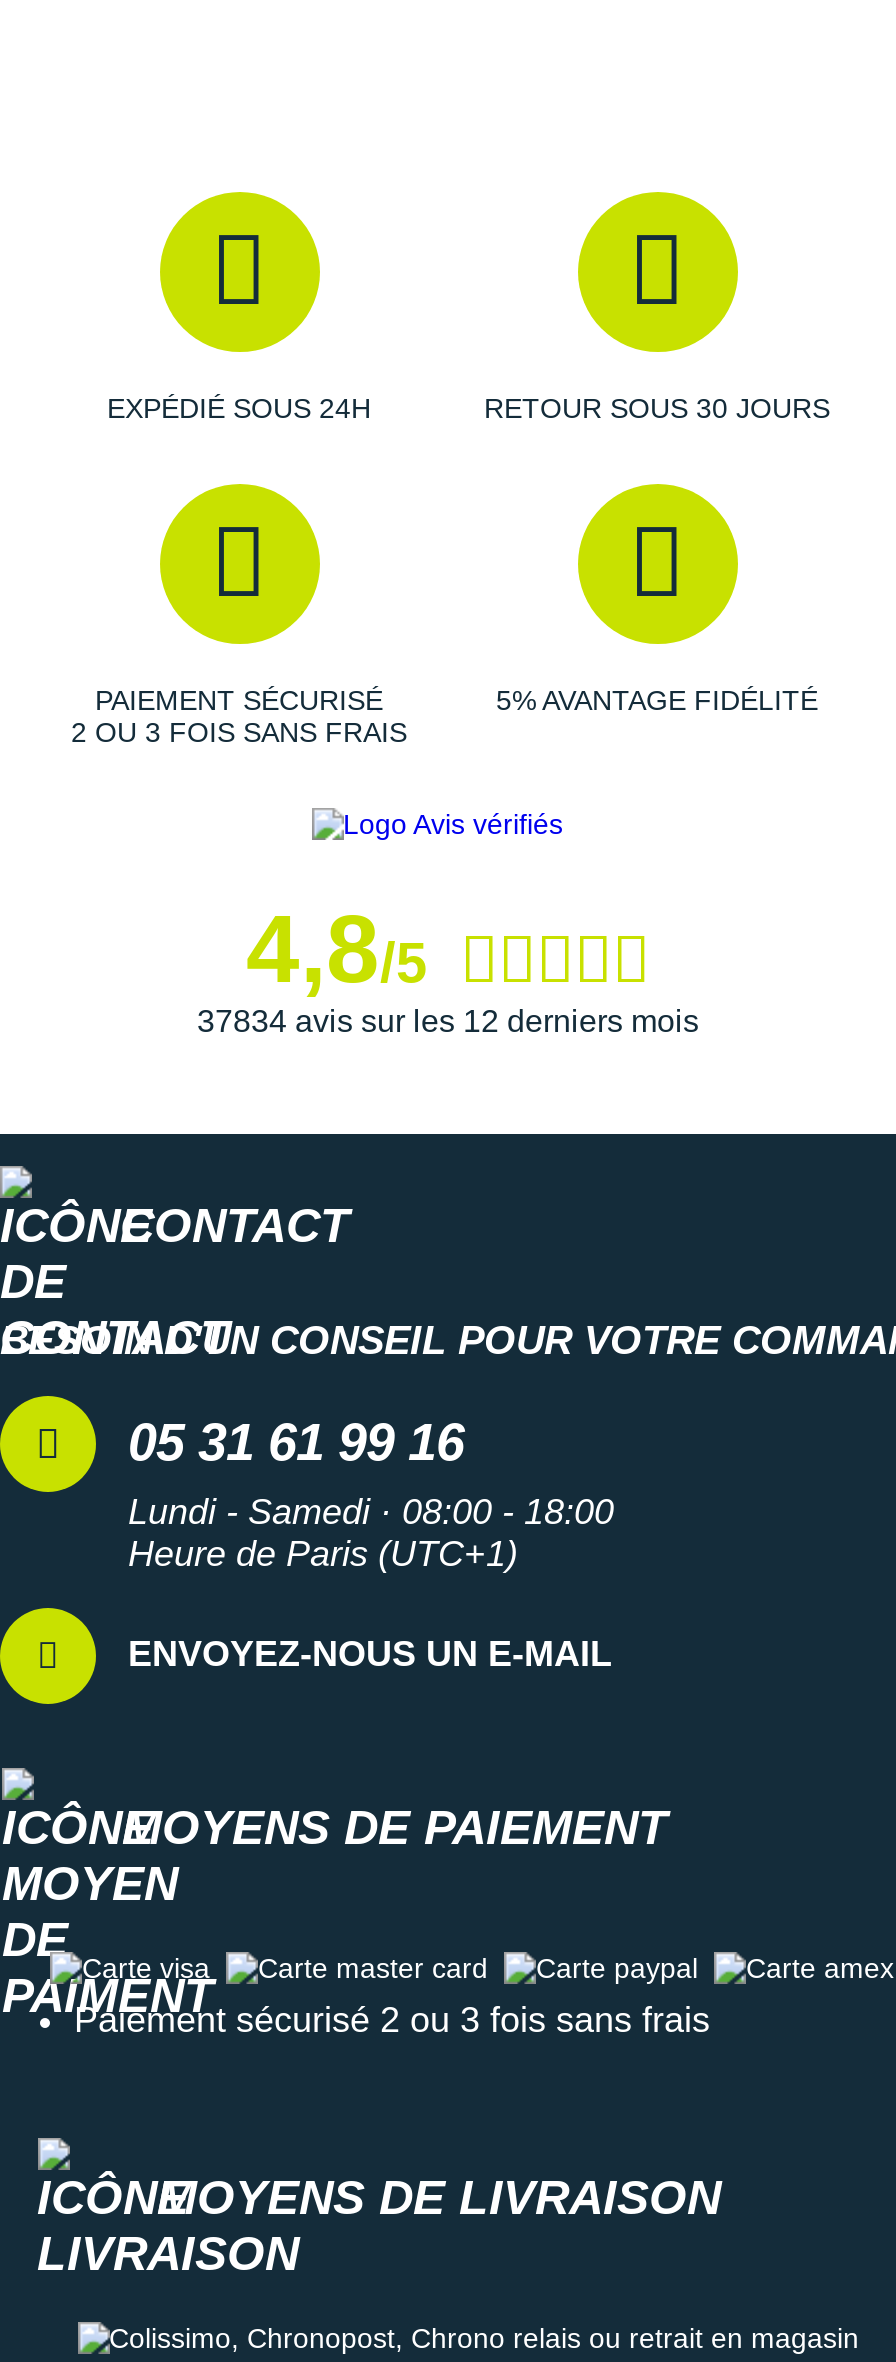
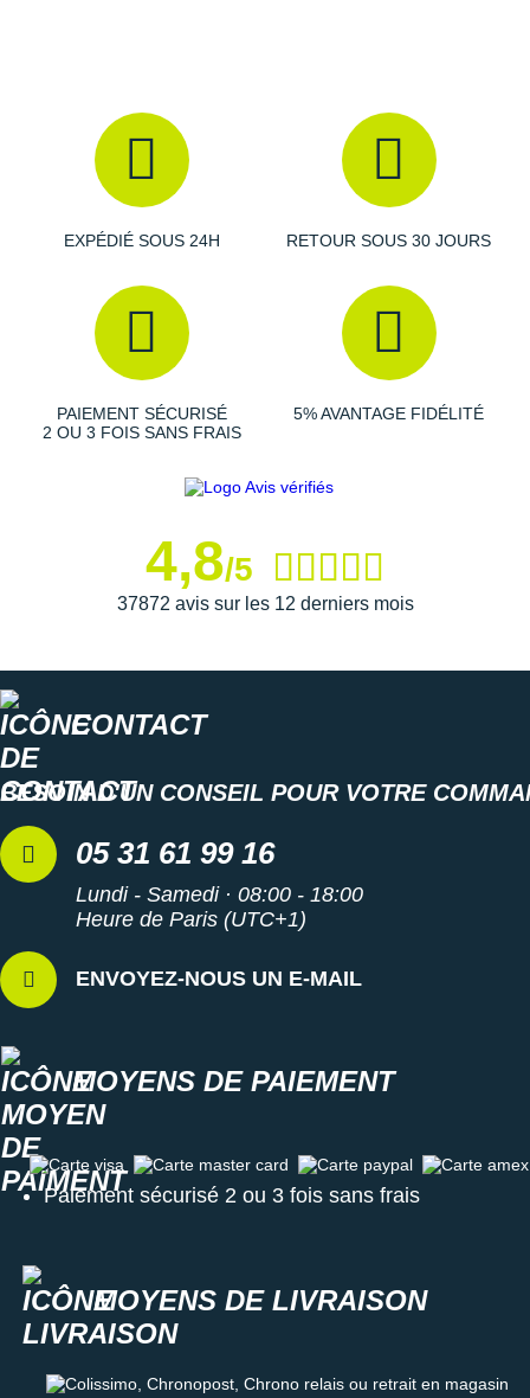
[197,1003,699,1037] 37834 avis sur les 12 derniers mois -> [117,593,413,613] 37872 avis sur les 12 derniers mois

